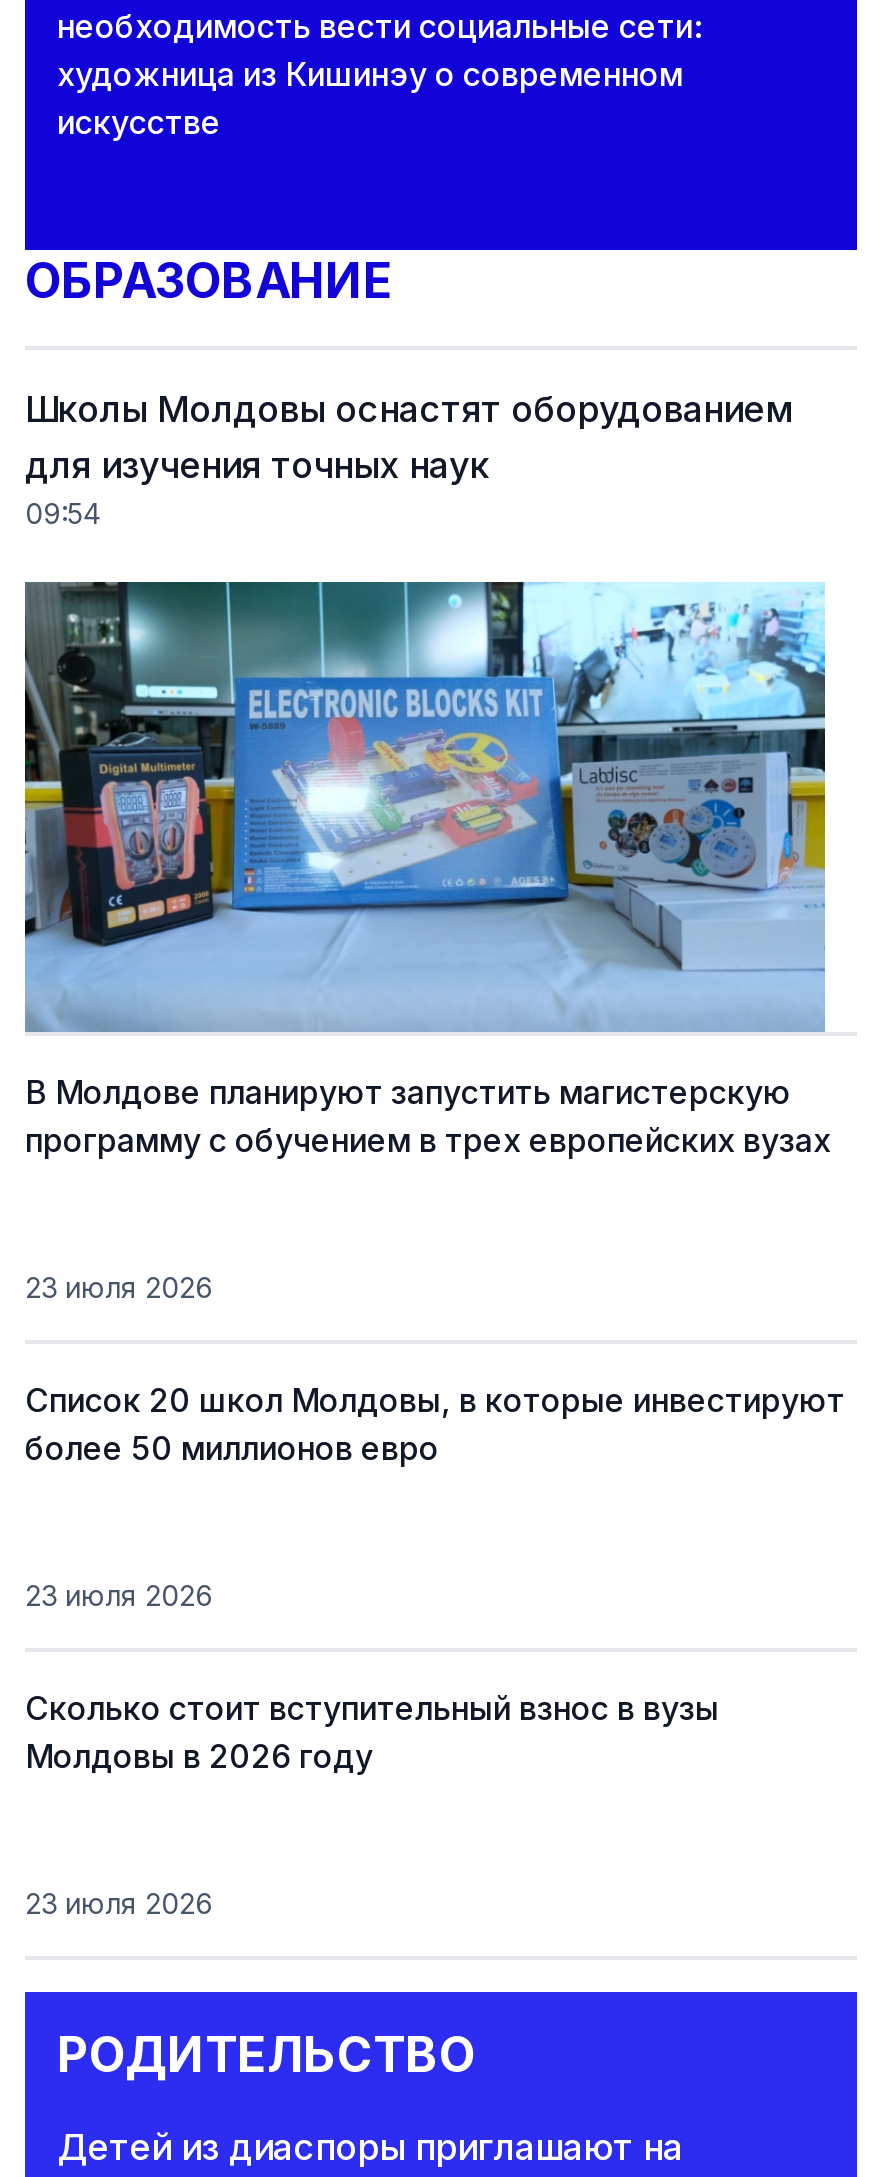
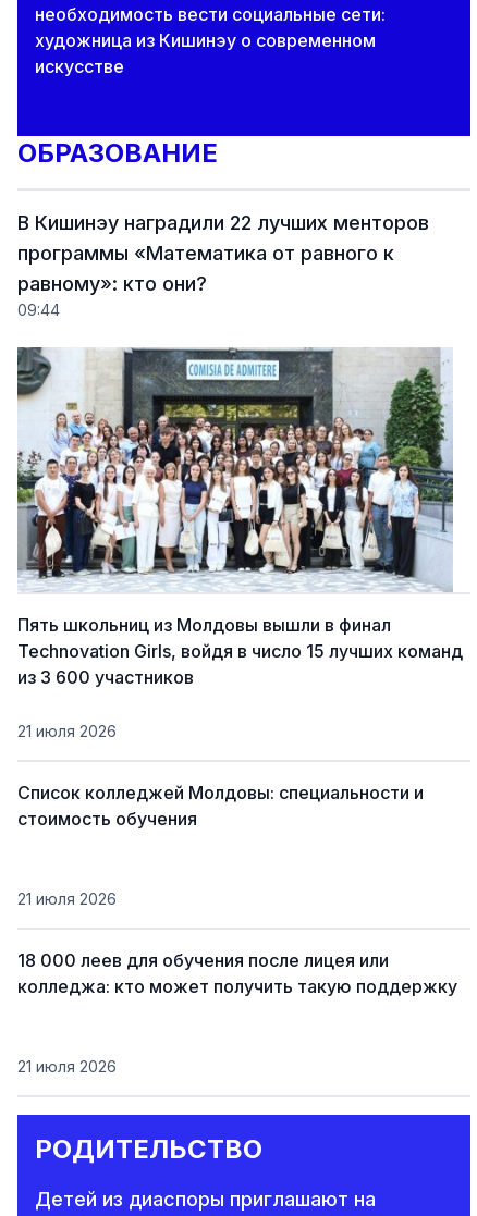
[25,388,793,530] Школы Молдовы оснастят оборудованием | для изучения точных наук | 09:54 -> [17,211,429,319] В Кишинэу наградили 22 лучших менторов | программы «Математика от равного к | равному»: кто они? | 09:44
[23,580,831,1160] [image] | В Молдове планируют запустить магистерскую | программу с обучением в трех европейских вузах -> [16,347,463,688] [image] | Пять школьниц из Молдовы вышли в финал | Technovation Girls, войдя в число 15 лучших команд | из 3 600 участников
[25,1270,213,1304] 23 июля 2026 -> [17,722,117,740] 21 июля 2026
[25,1380,845,1468] Список 20 школ Молдовы, в которые инвестируют | более 50 миллионов евро -> [17,782,424,830] Список колледжей Молдовы: специальности и | стоимость обучения
[25,1578,213,1612] 23 июля 2026 -> [17,889,117,908] 21 июля 2026
[25,1688,719,1776] Сколько стоит вступительный взнос в вузы | Молдовы в 2026 году -> [17,949,457,997] 18 000 леев для обучения после лицея или | колледжа: кто может получить такую поддержку
[25,1886,213,1920] 23 июля 2026 -> [17,1057,117,1076] 21 июля 2026

